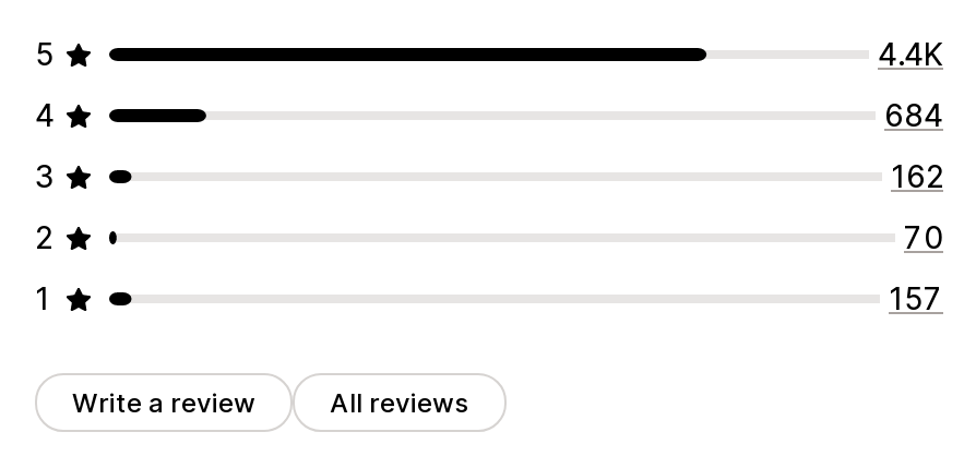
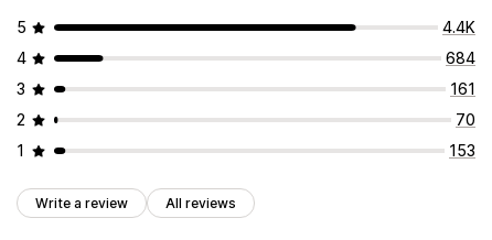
[891,158,943,195] 162 -> [450,80,475,99] 161
[889,280,943,317] 157 -> [449,141,475,160] 153

